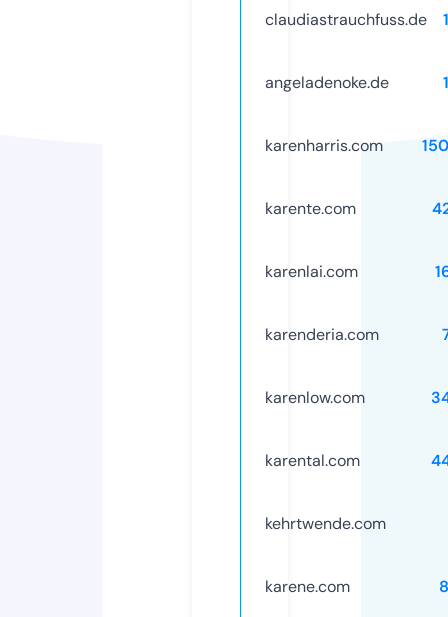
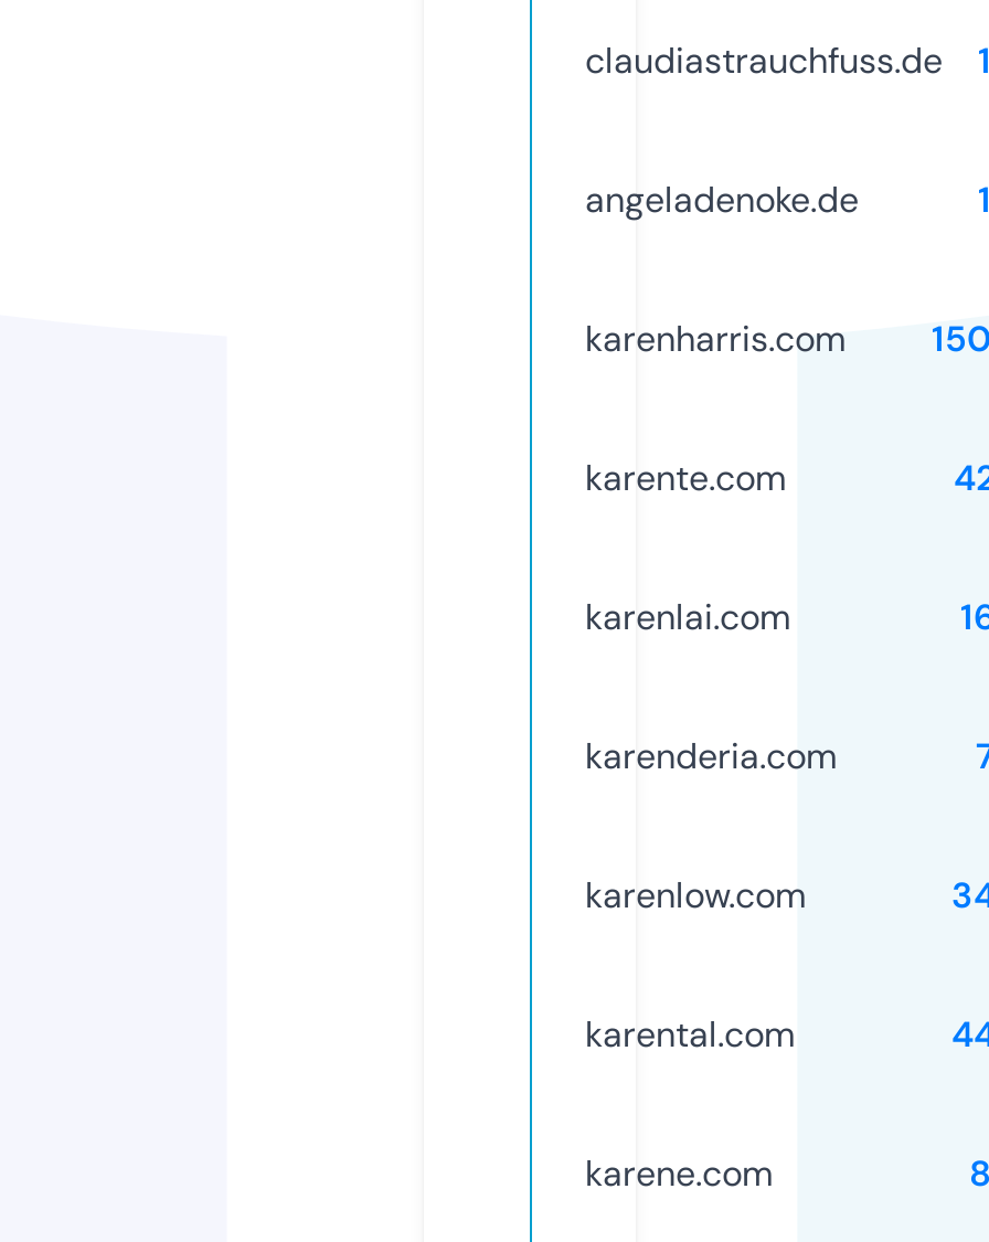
[265,513,386,534] kehrtwende.com -> none

